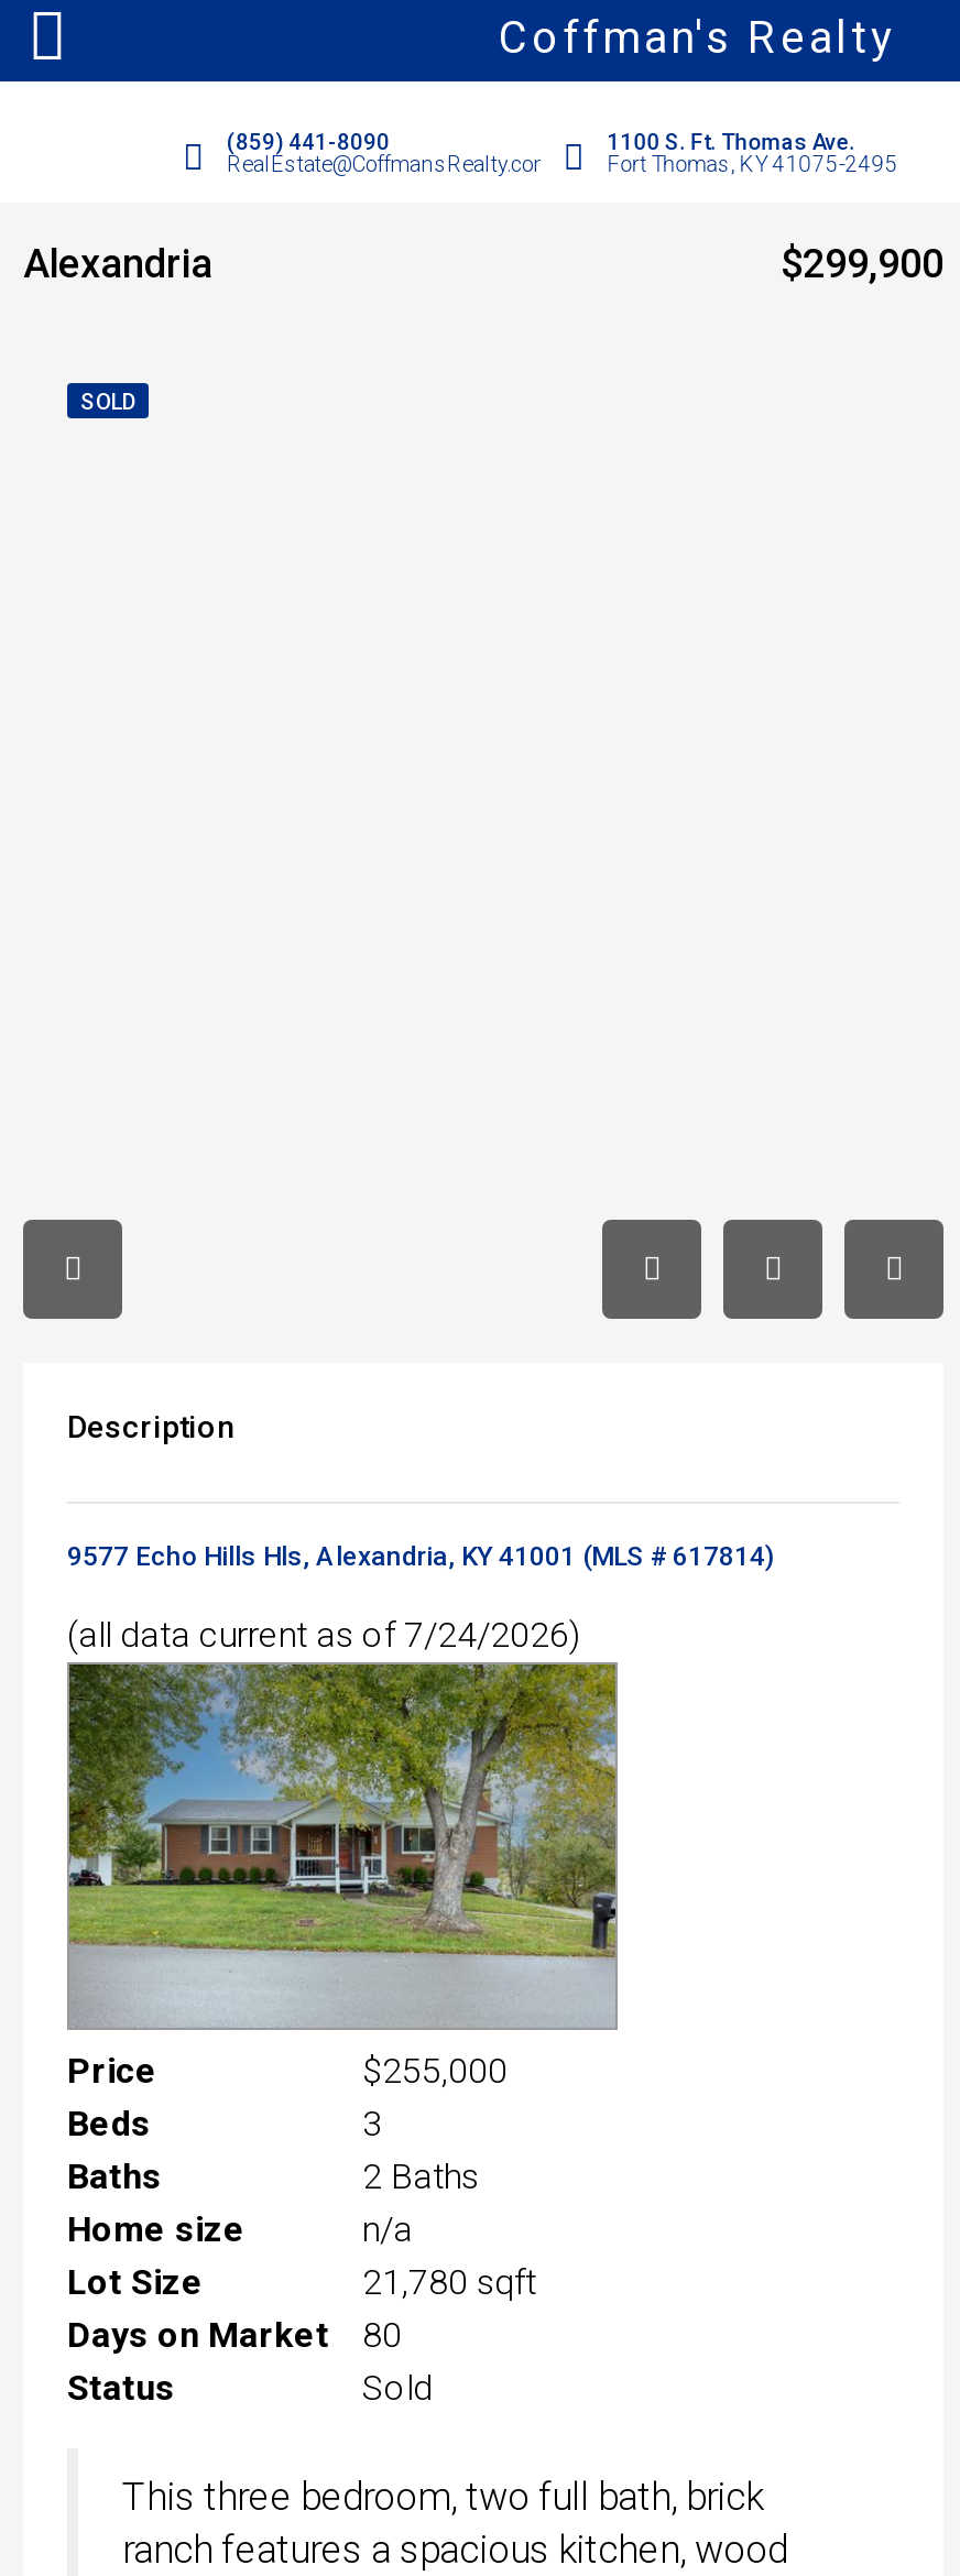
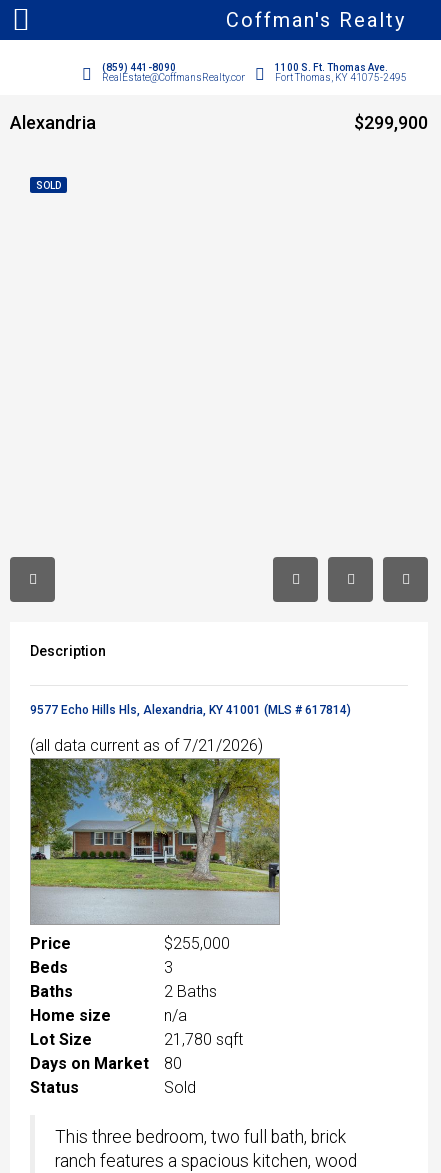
[67,1614,580,1656] (all data current as of 7/24/2026) -> [30,736,263,755] (all data current as of 7/21/2026)

